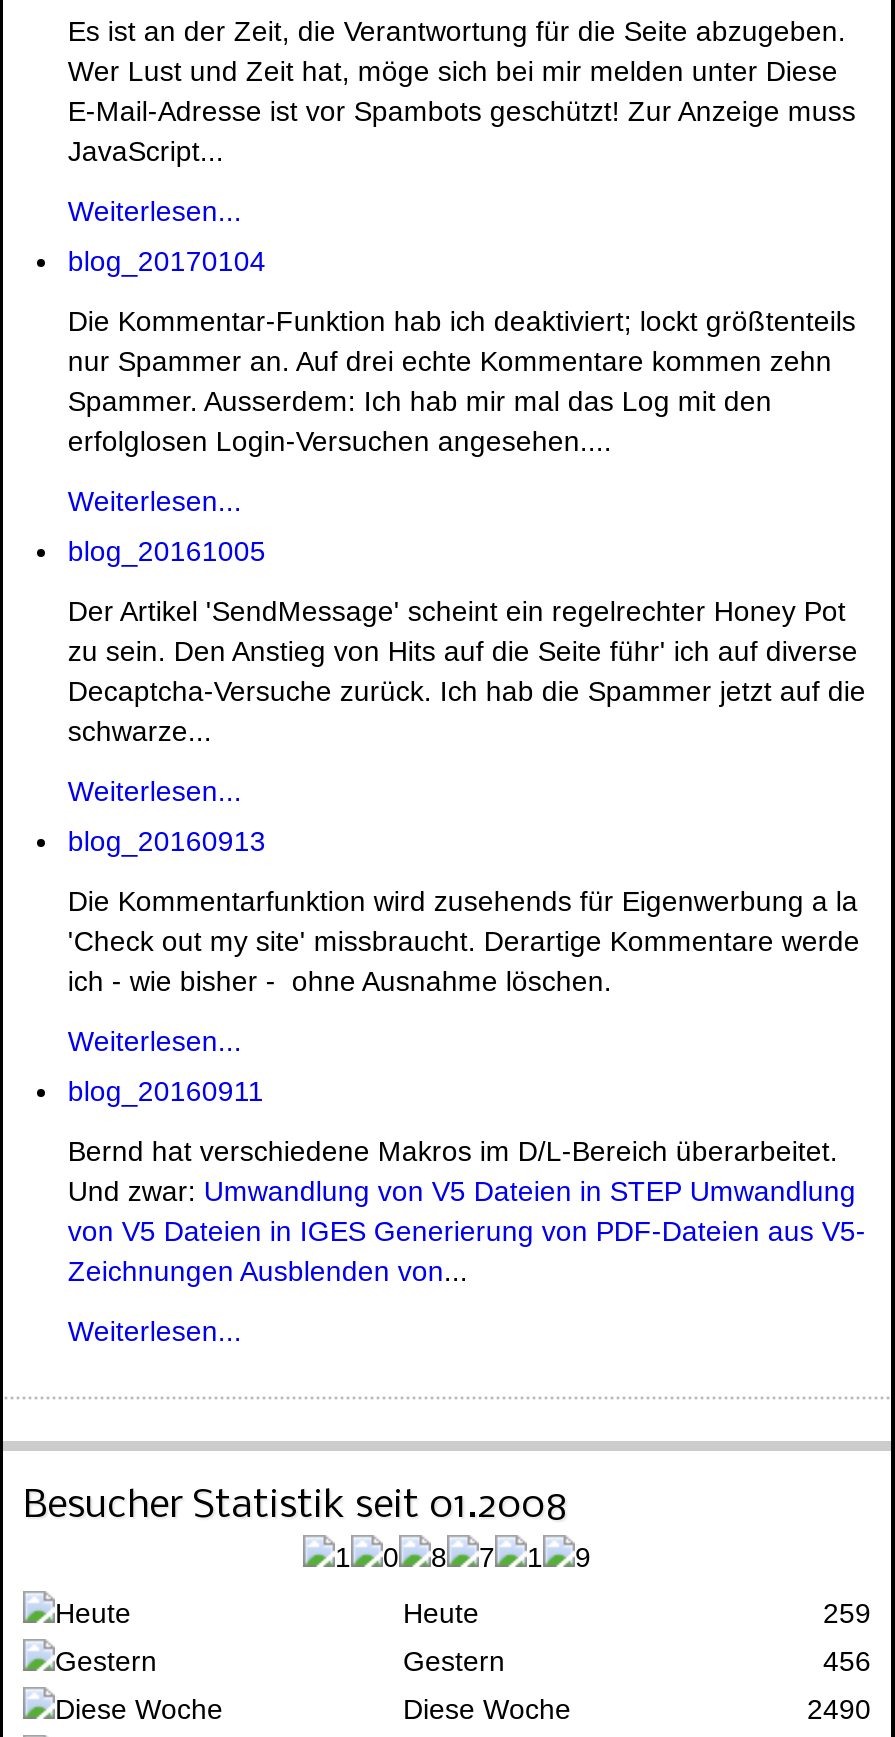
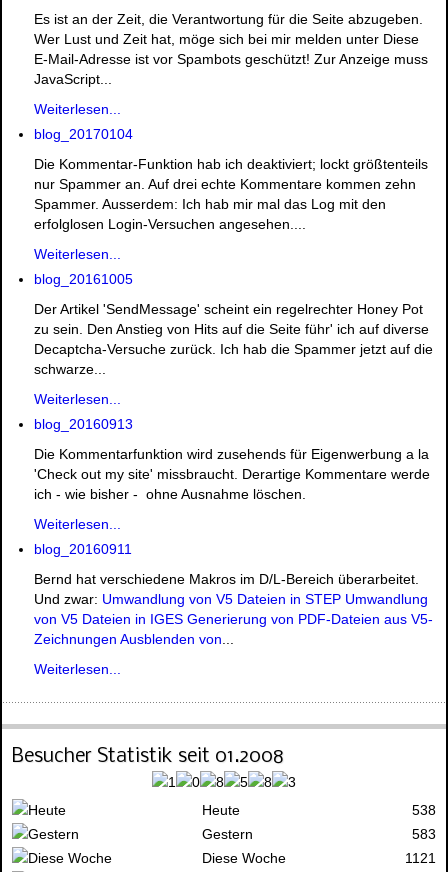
[823,1596,871,1628] 259 -> [412,802,436,818] 538
[823,1644,871,1676] 456 -> [412,826,436,842] 583
[807,1692,871,1724] 2490 -> [405,850,436,866] 1121

